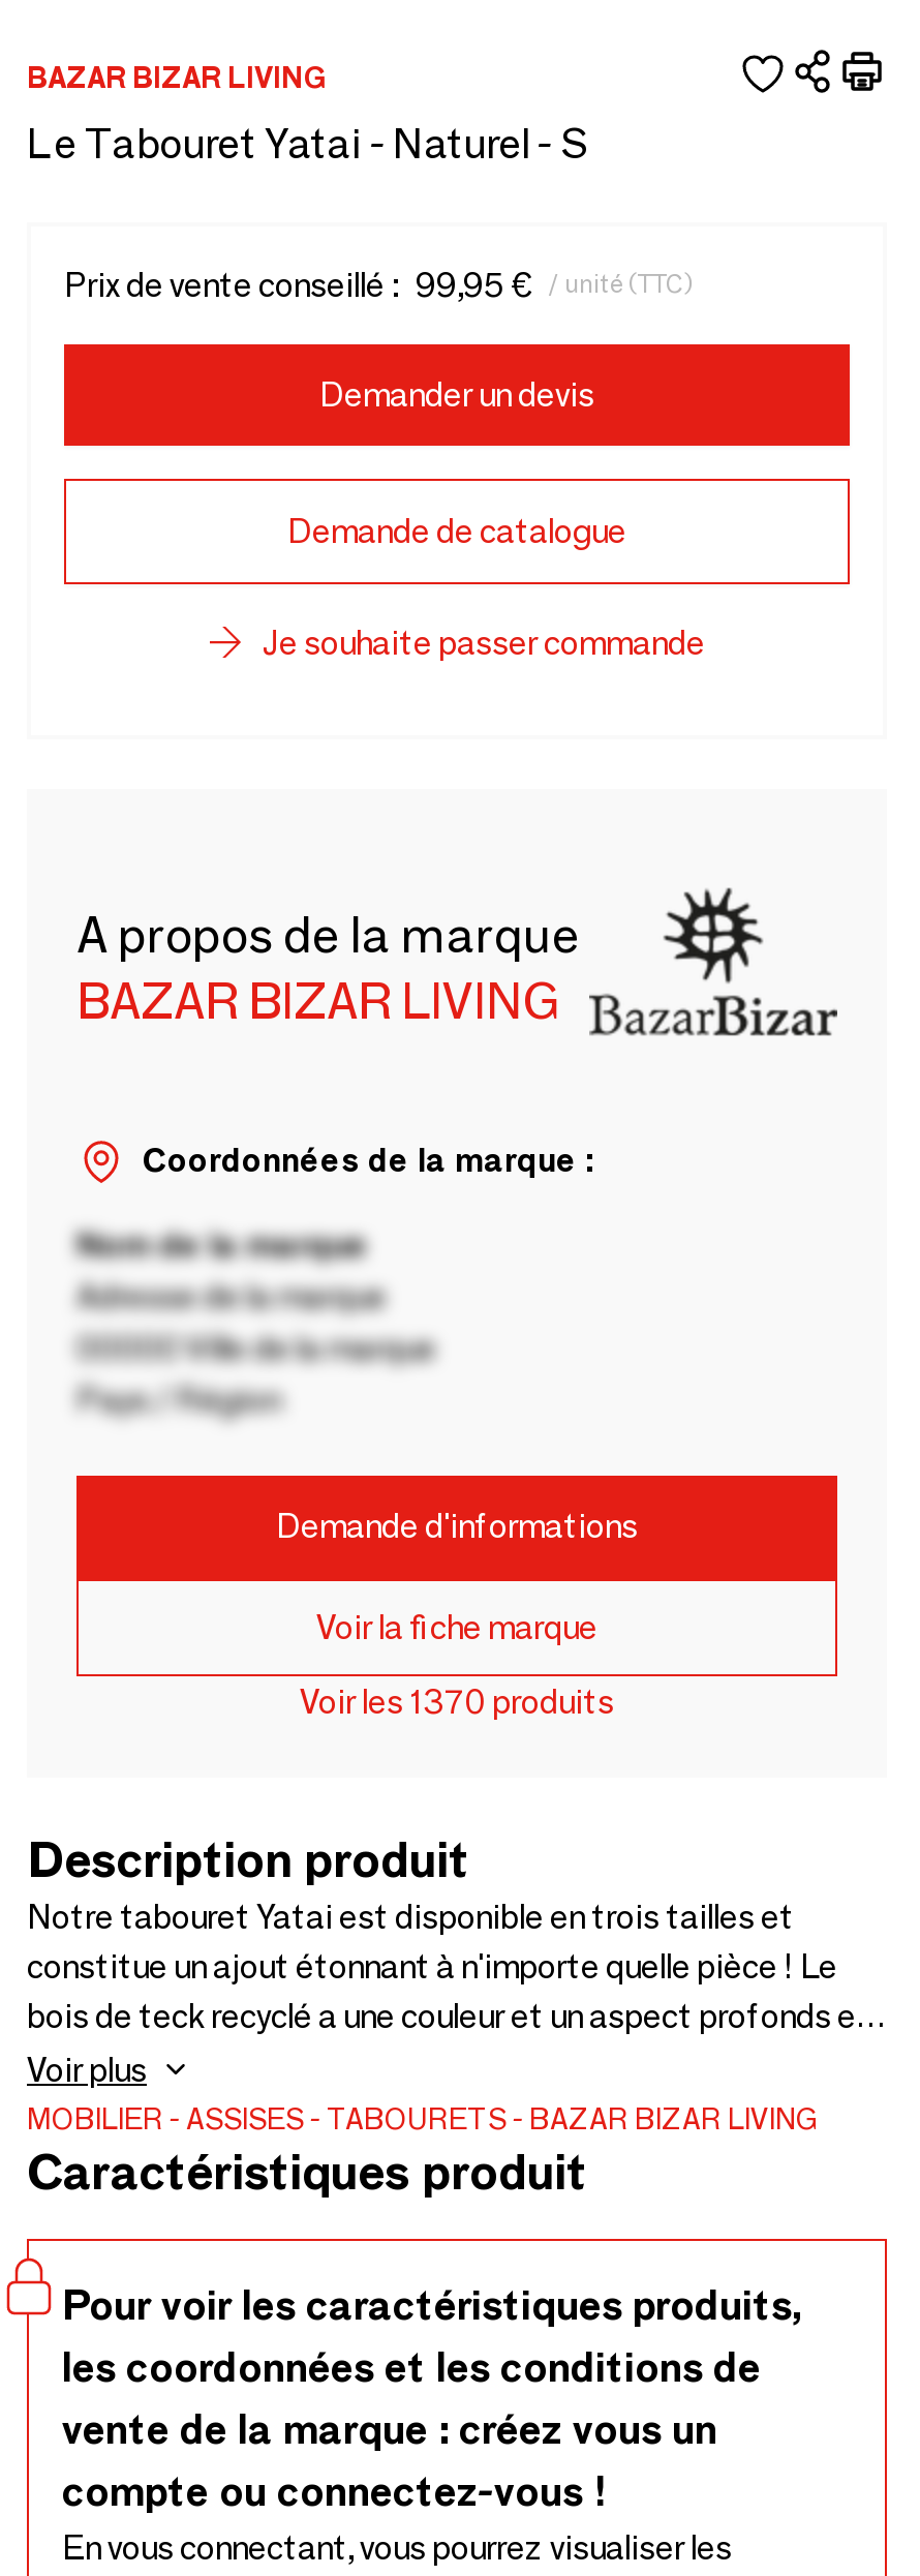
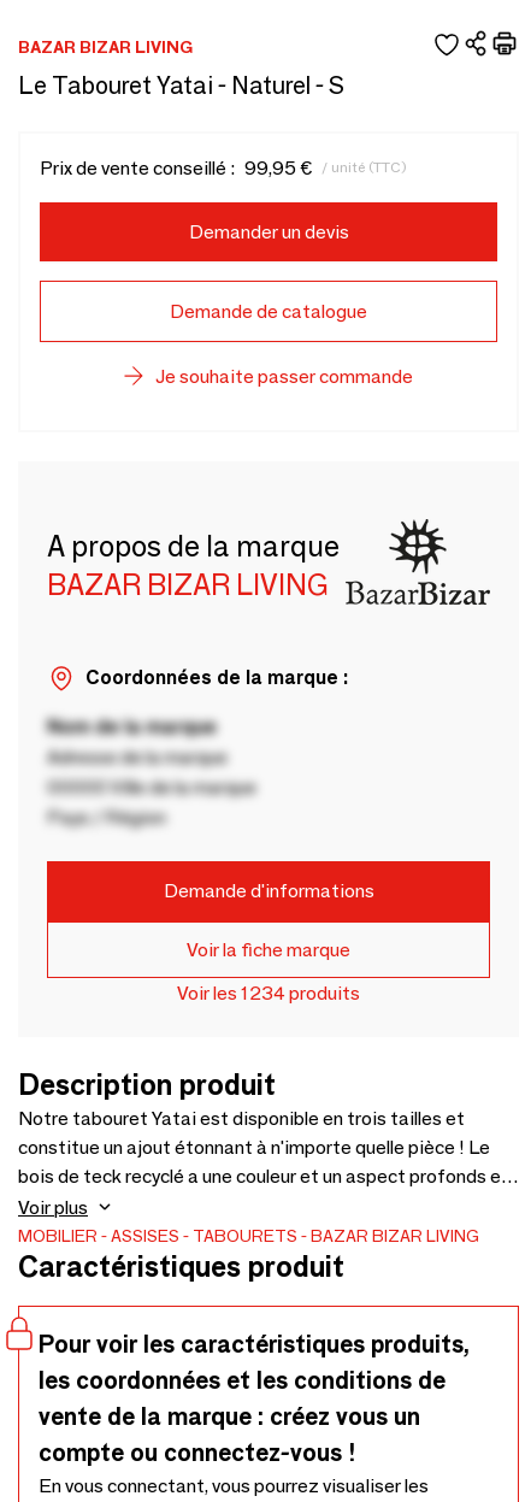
[300,1682,614,1721] Voir les 1370 produits -> [177,981,360,1004] Voir les 1234 produits

